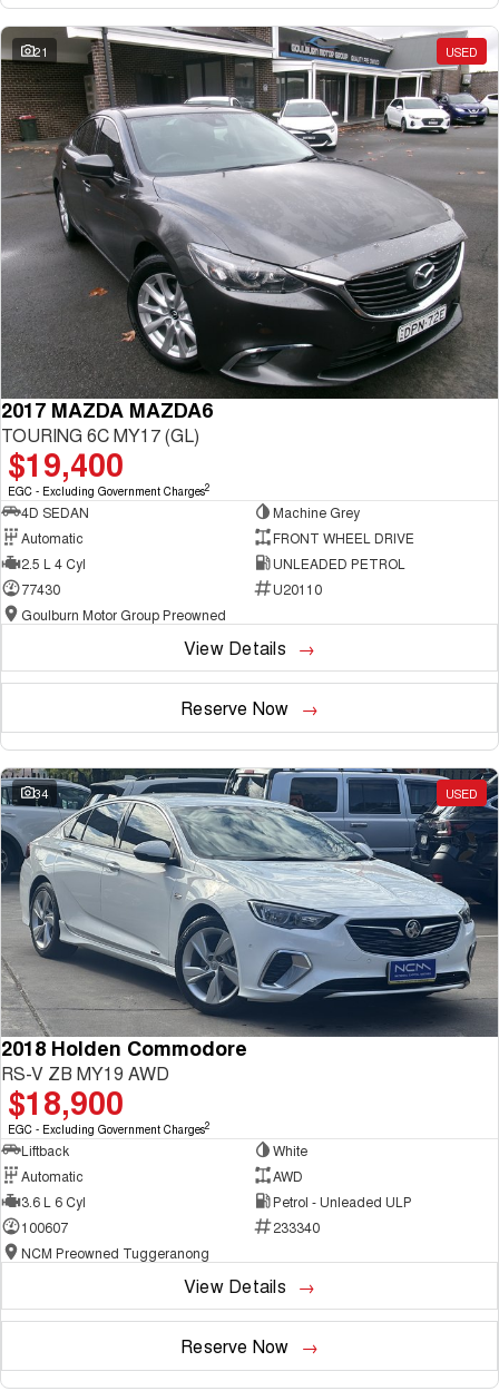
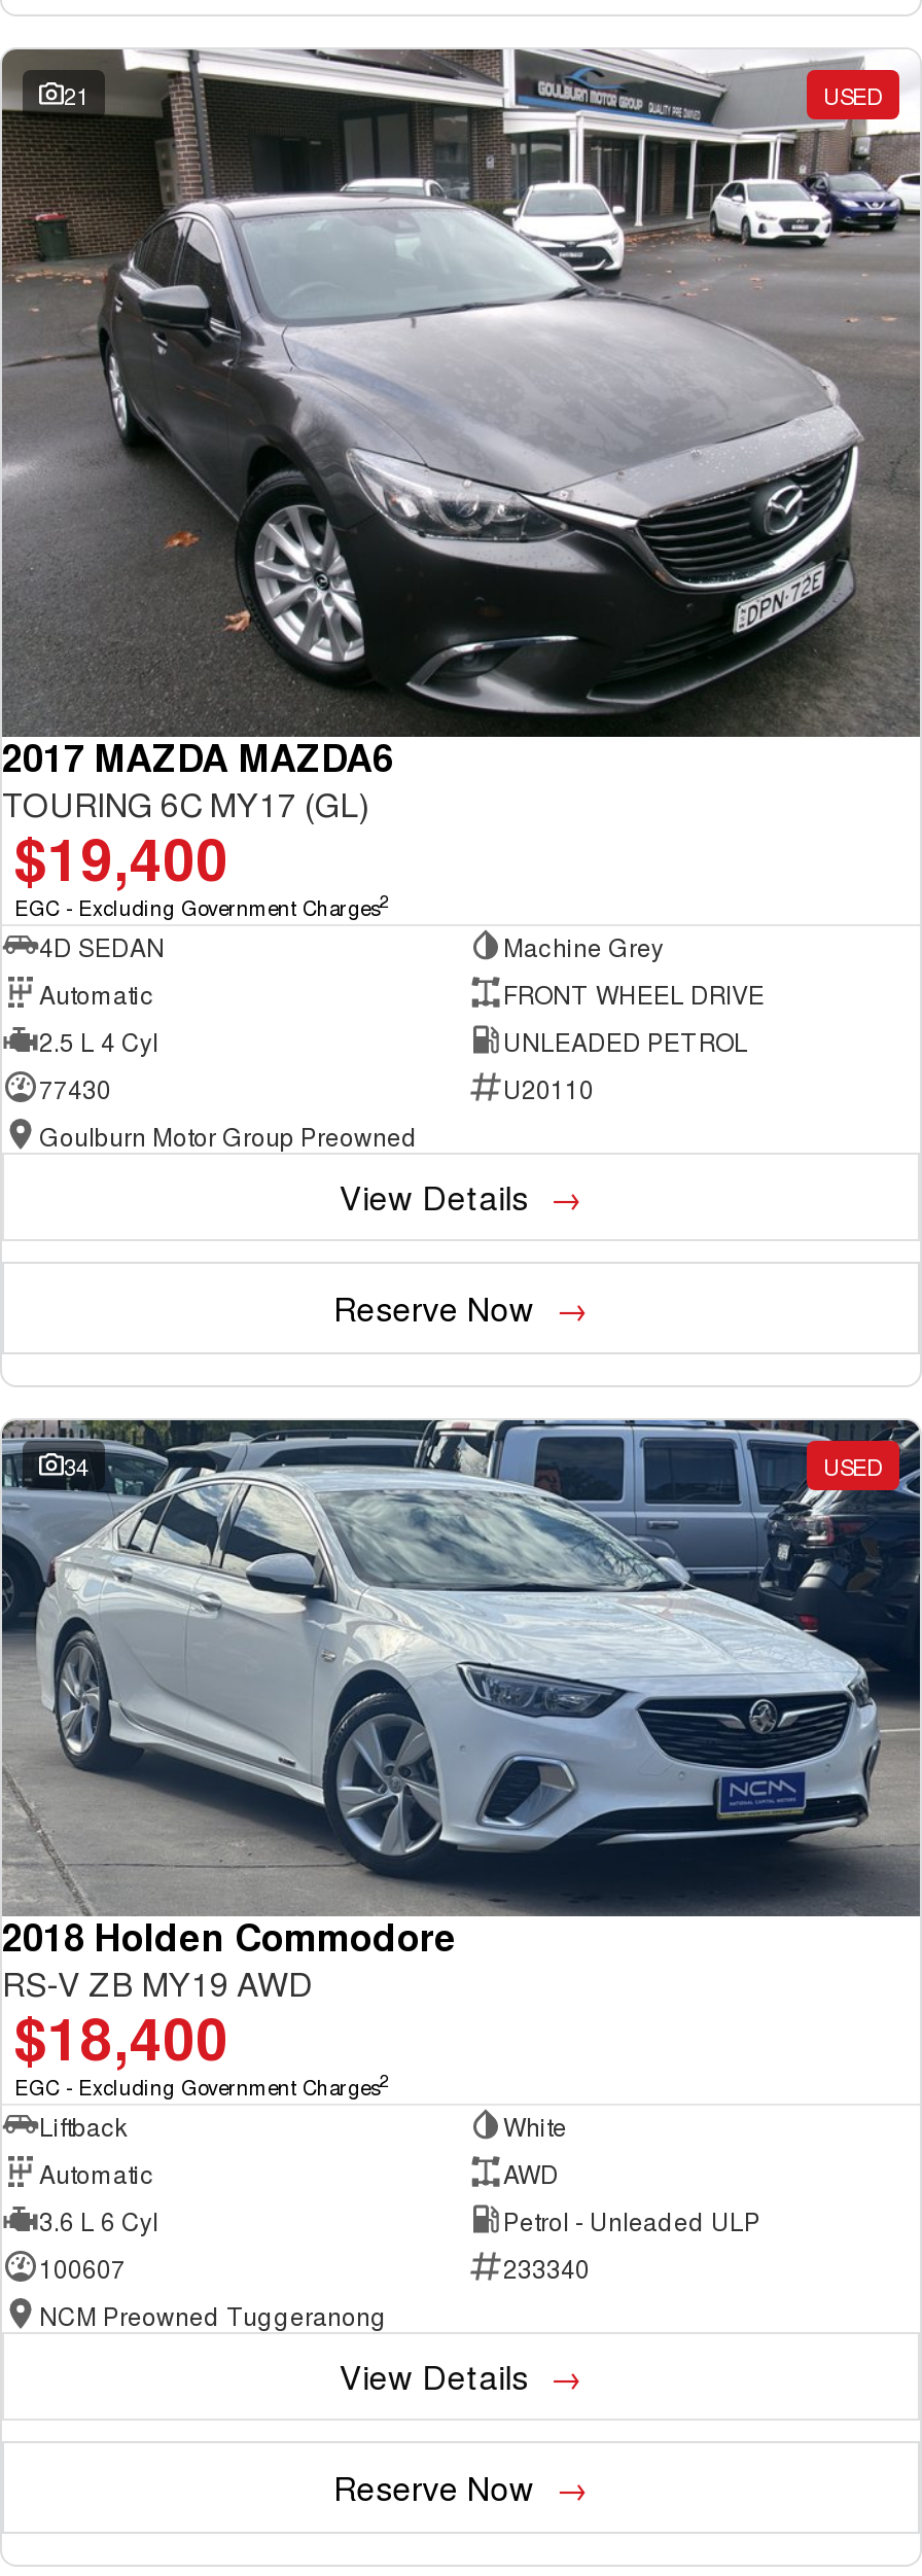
[8,1079,124,1125] $18,900 -> [14,1995,228,2079] $18,400

